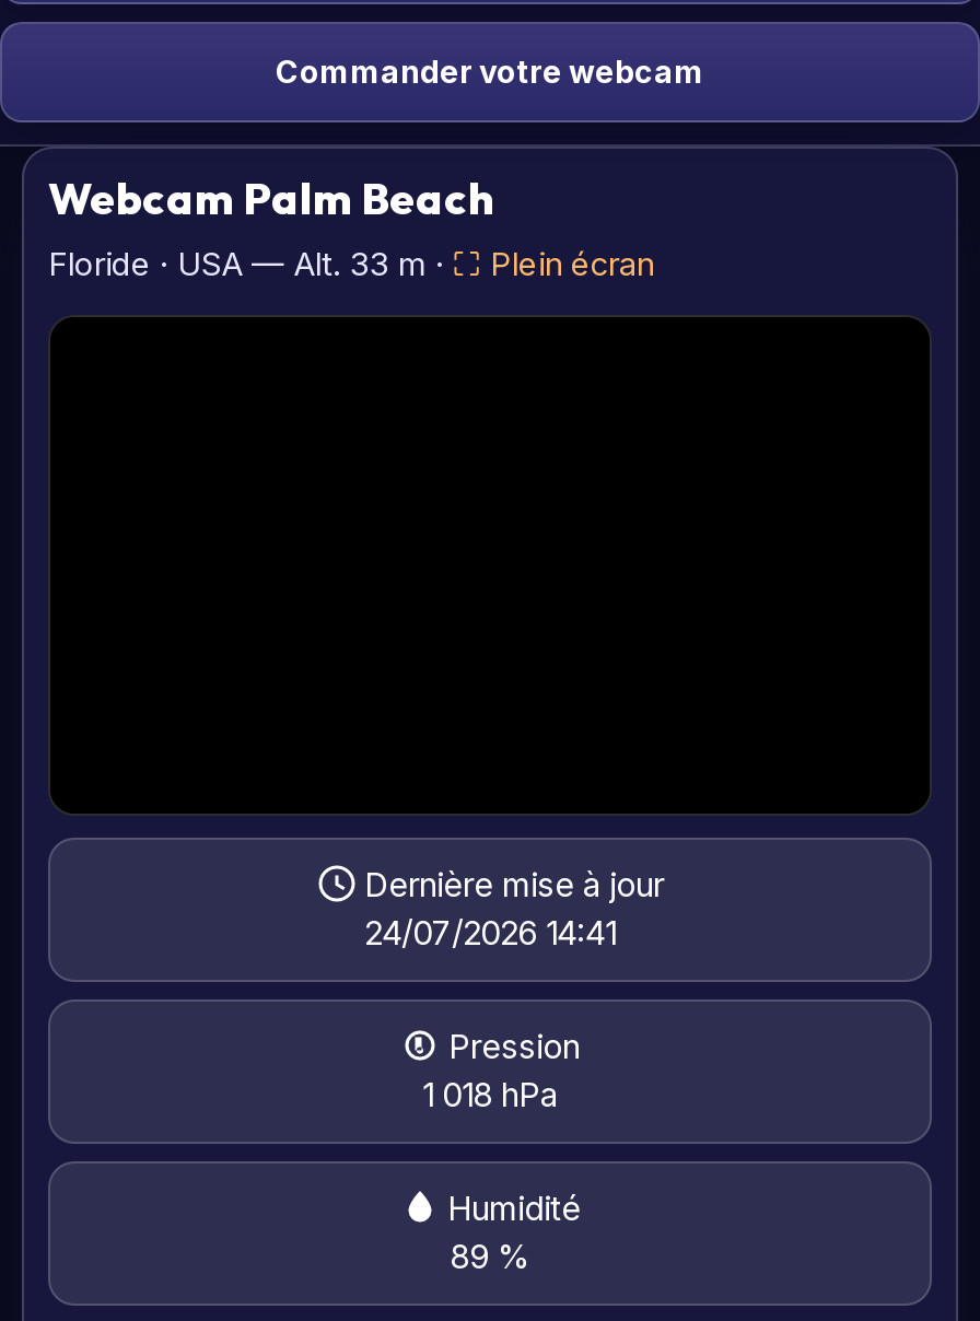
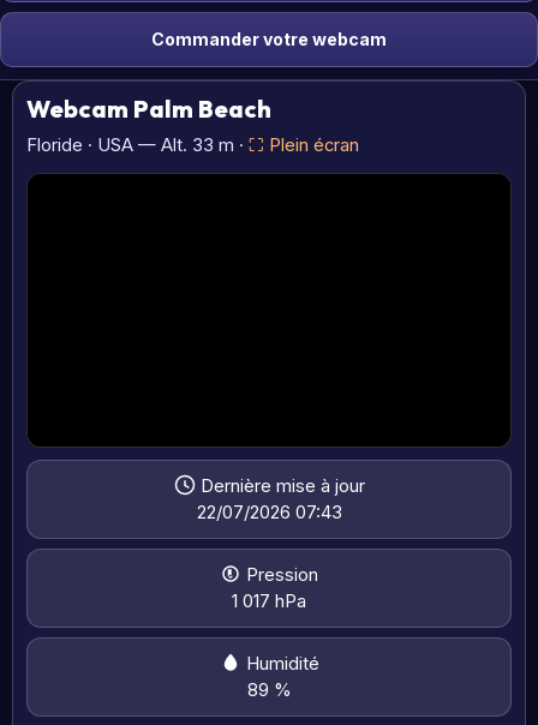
[364,912,616,953] 24/07/2026 14:41 -> [196,500,342,523] 22/07/2026 07:43
[422,1073,558,1115] 1 018 hPa -> [232,589,306,612] 1 017 hPa

